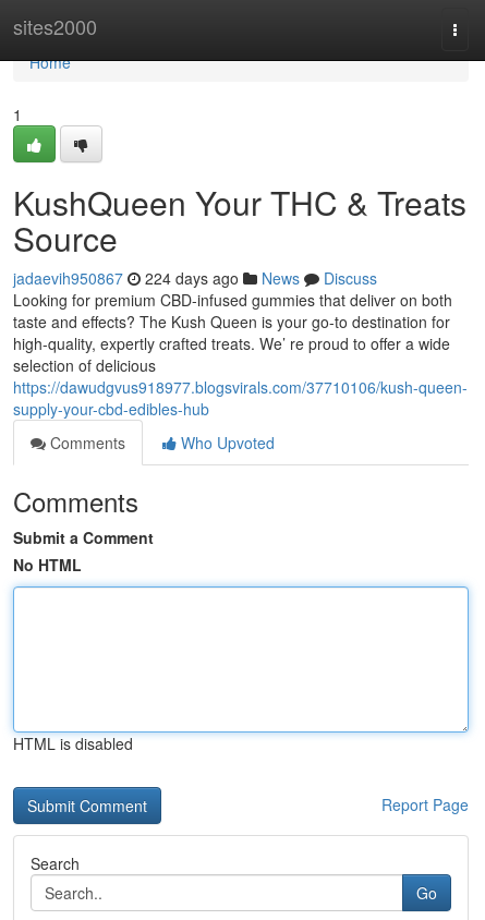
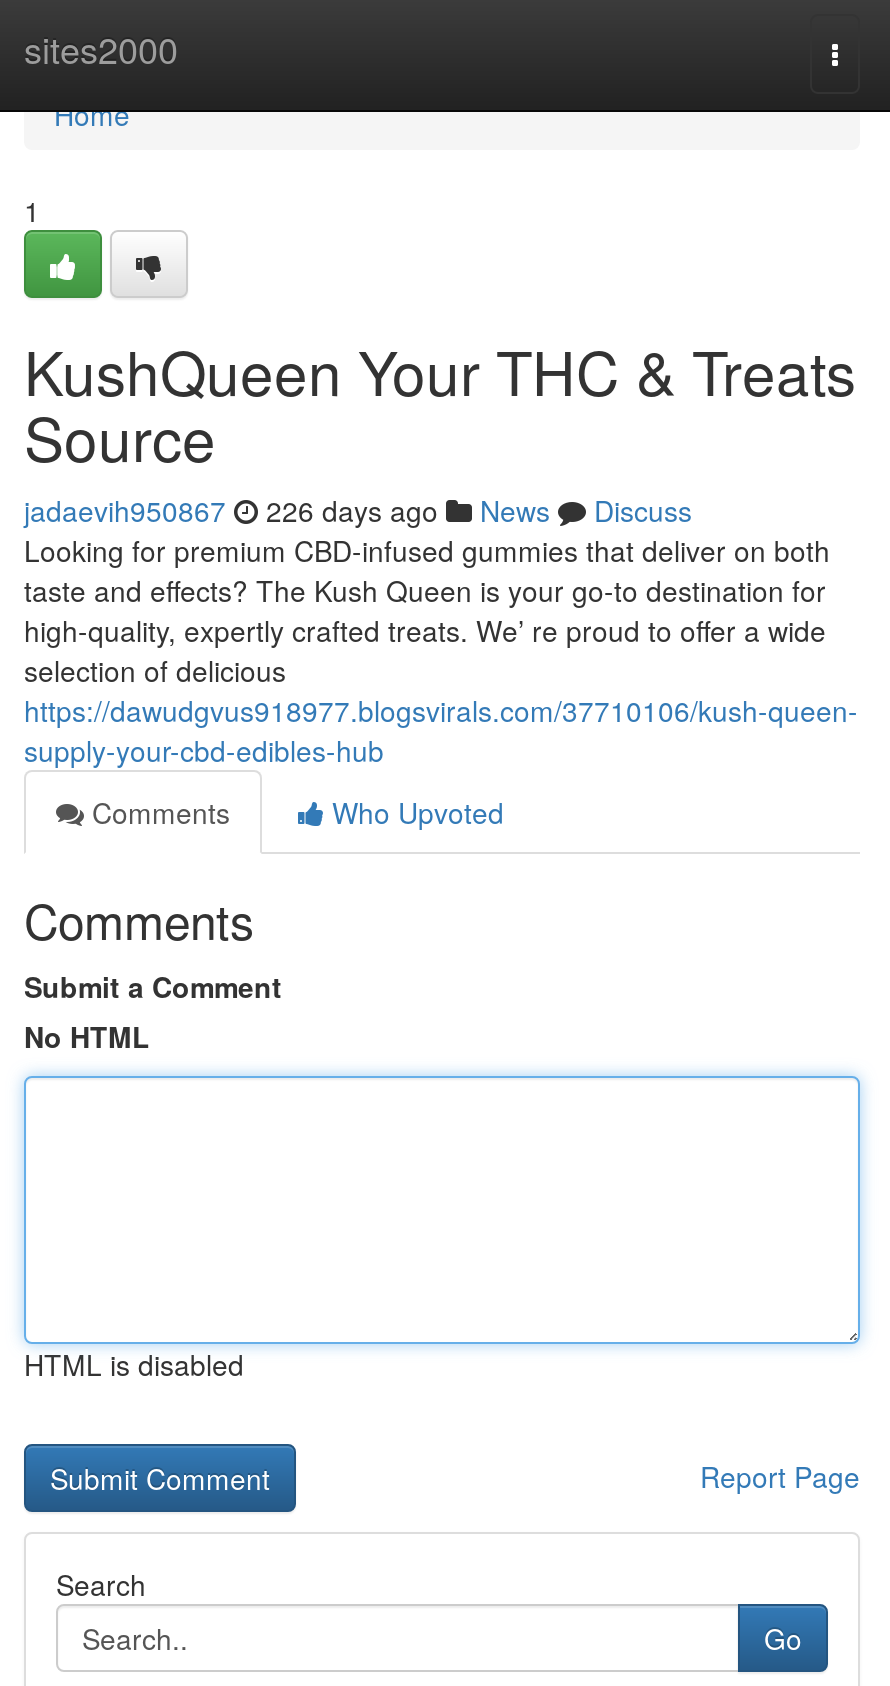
[13,267,377,289] jadaevih950867 224 days ago News Discuss -> [24,490,692,530] jadaevih950867 226 days ago News Discuss

